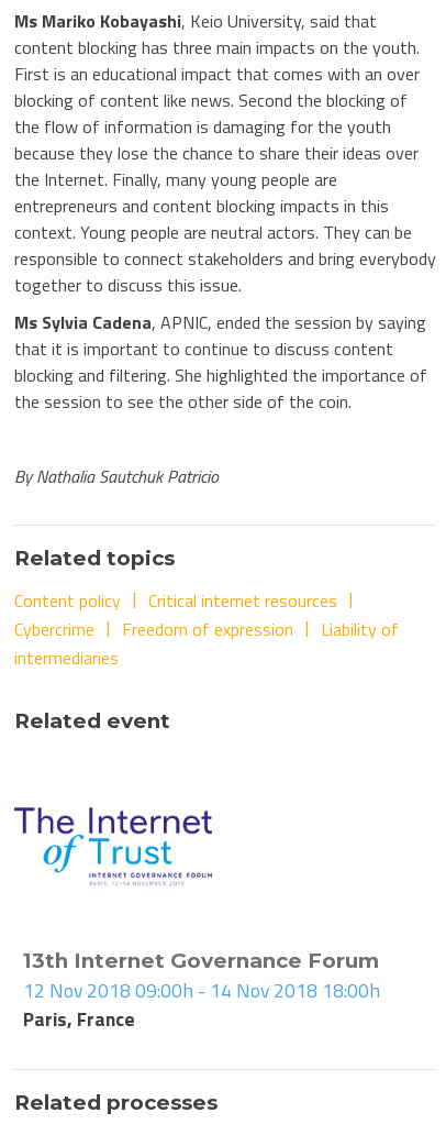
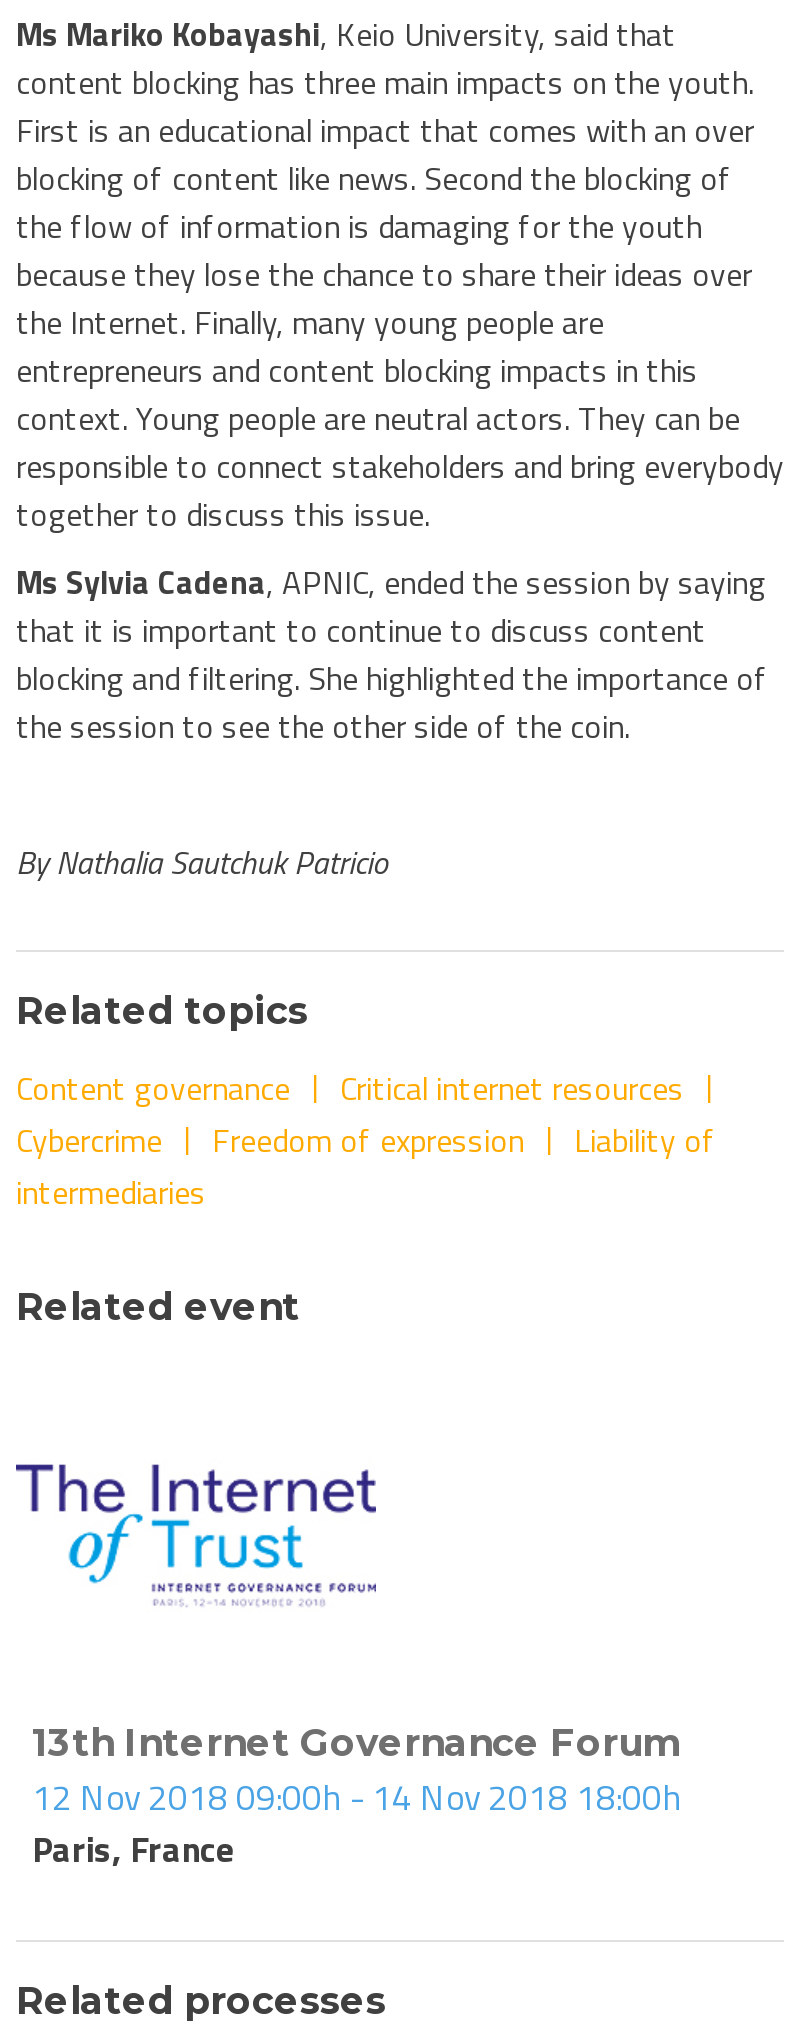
[14,587,121,613] Content policy -> [16,1063,290,1111] Content governance

